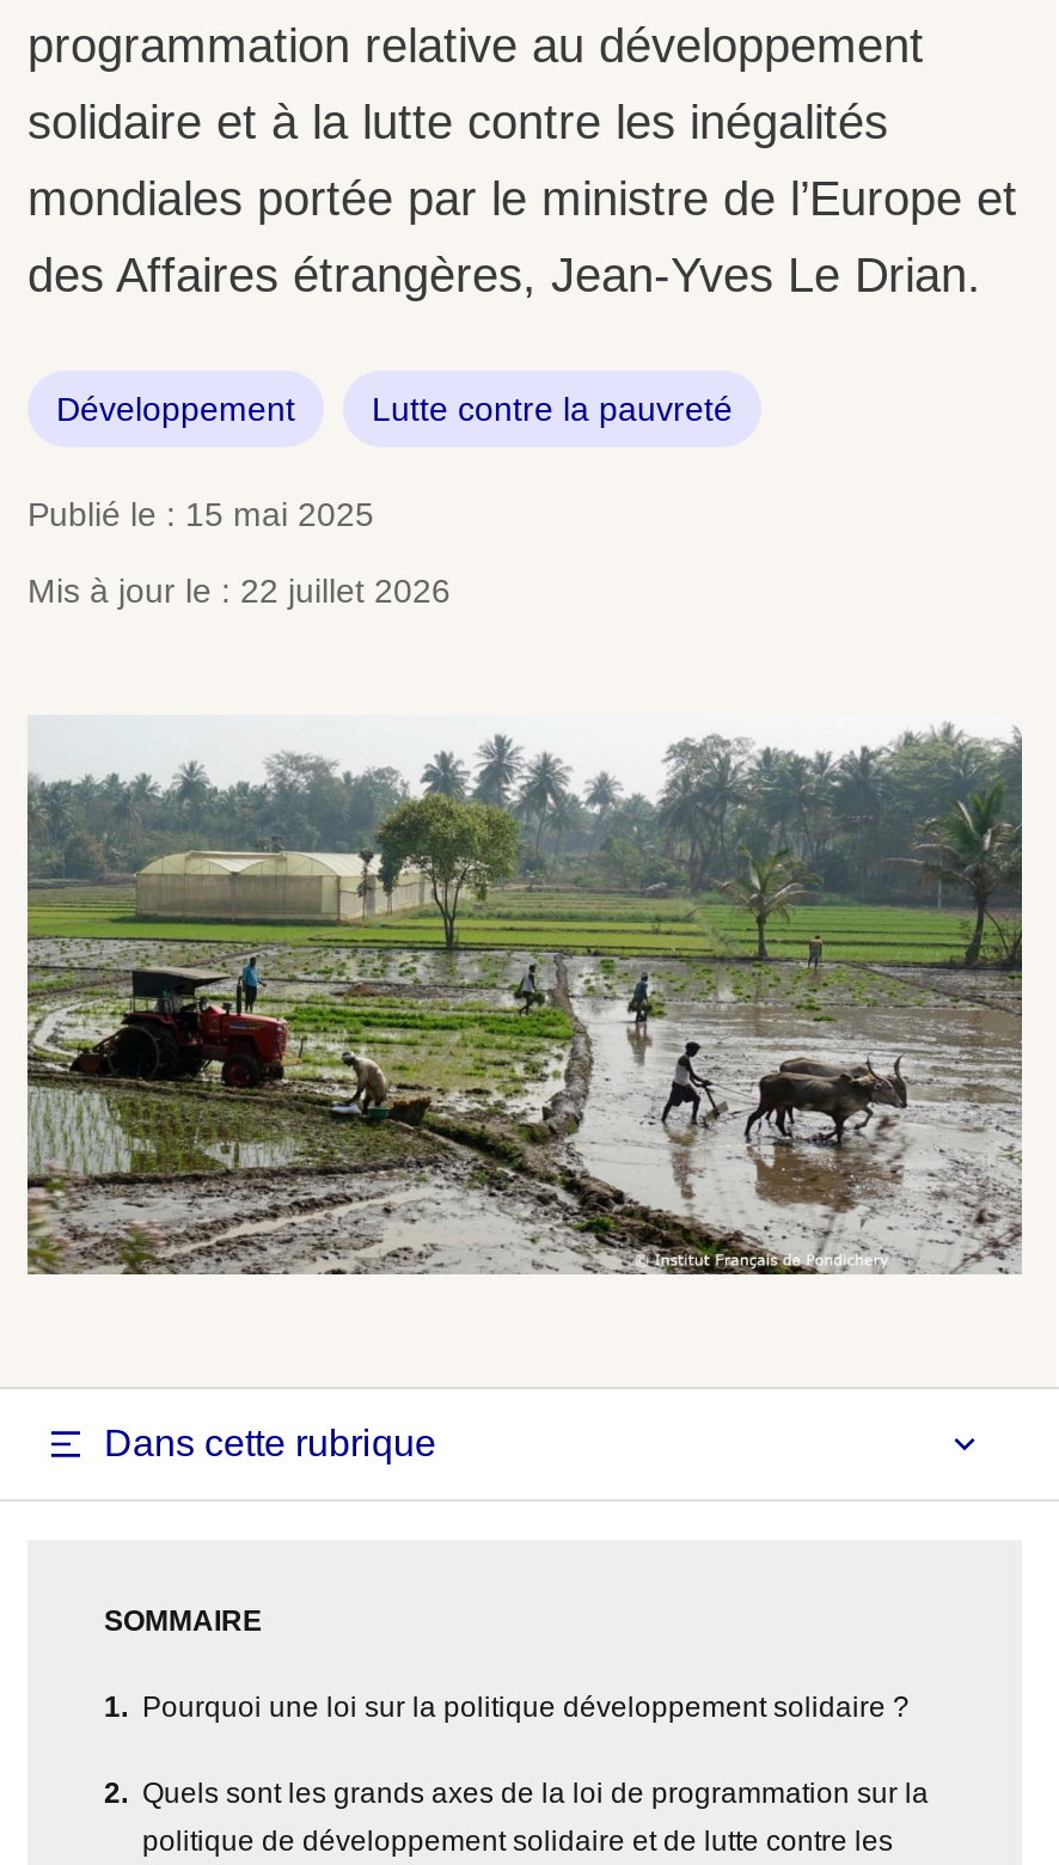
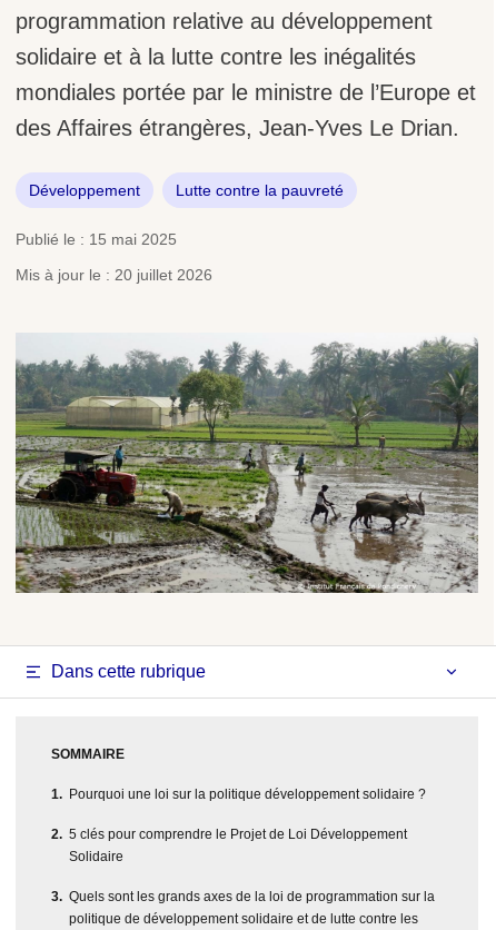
[27,570,451,609] Mis à jour le : 22 juillet 2026 -> [16,265,212,283] Mis à jour le : 20 juillet 2026
none -> [69,826,407,864] 5 clés pour comprendre le Projet de Loi Développement | Solidaire

